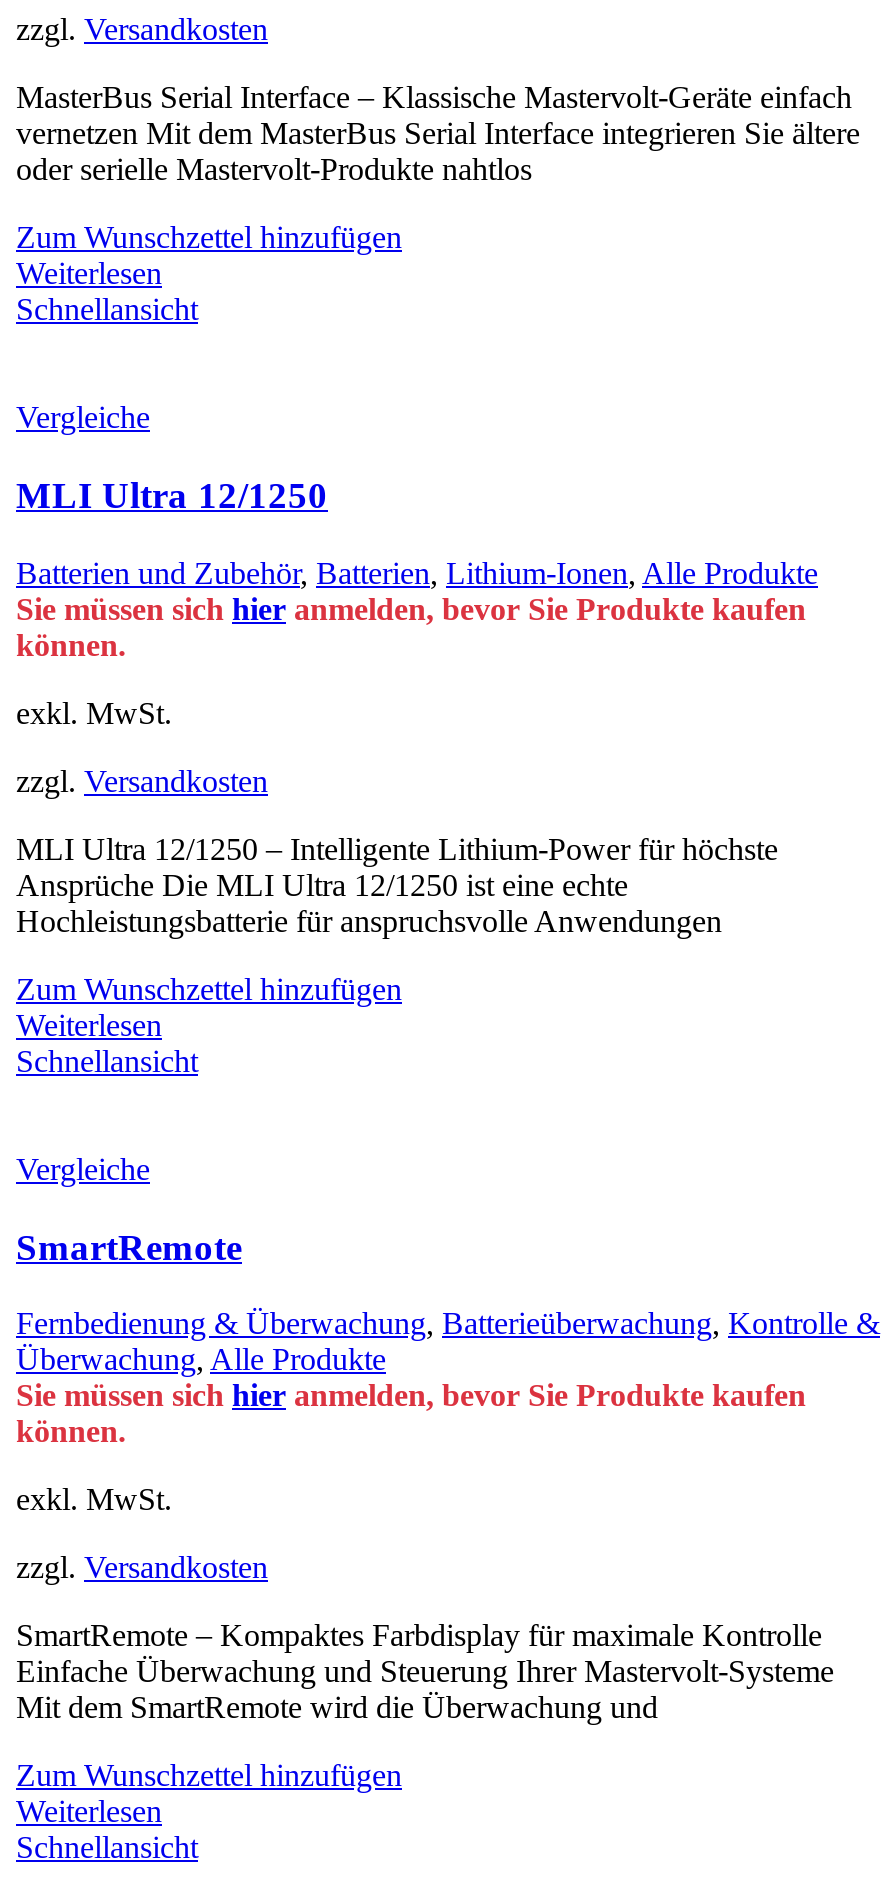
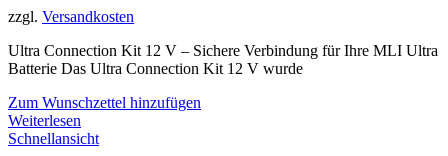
[16,81,880,1724] MasterBus Serial Interface – Klassische Mastervolt-Geräte einfach | vernetzen Mit dem MasterBus Serial Interface integrieren Sie ältere | oder serielle Mastervolt-Produkte nahtlos | Zum Wunschzettel hinzufügen | Weiterlesen | Schnellansicht | Vergleiche | MLI Ultra 12/1250 | Batterien und Zubehör, Batterien, Lithium-Ionen, Alle Produkte | Sie müssen sich hier anmelden, bevor Sie Produkte kaufen | können. | exkl. MwSt. | zzgl. Versandkosten | MLI Ultra 12/1250 – Intelligente Lithium-Power für höchste | Ansprüche Die MLI Ultra 12/1250 ist eine echte | Hochleistungsbatterie für anspruchsvolle Anwendungen | Zum Wunschzettel hinzufügen | Weiterlesen | Schnellansicht | Vergleiche | SmartRemote | Fernbedienung & Überwachung, Batterieüberwachung, Kontrolle & | Überwachung, Alle Produkte | Sie müssen sich hier anmelden, bevor Sie Produkte kaufen | können. | exkl. MwSt. | zzgl. Versandkosten | SmartRemote – Kompaktes Farbdisplay für maximale Kontrolle | Einfache Überwachung und Steuerung Ihrer Mastervolt-Systeme | Mit dem SmartRemote wird die Überwachung und -> [8,42,438,77] Ultra Connection Kit 12 V – Sichere Verbindung für Ihre MLI Ultra | Batterie Das Ultra Connection Kit 12 V wurde

